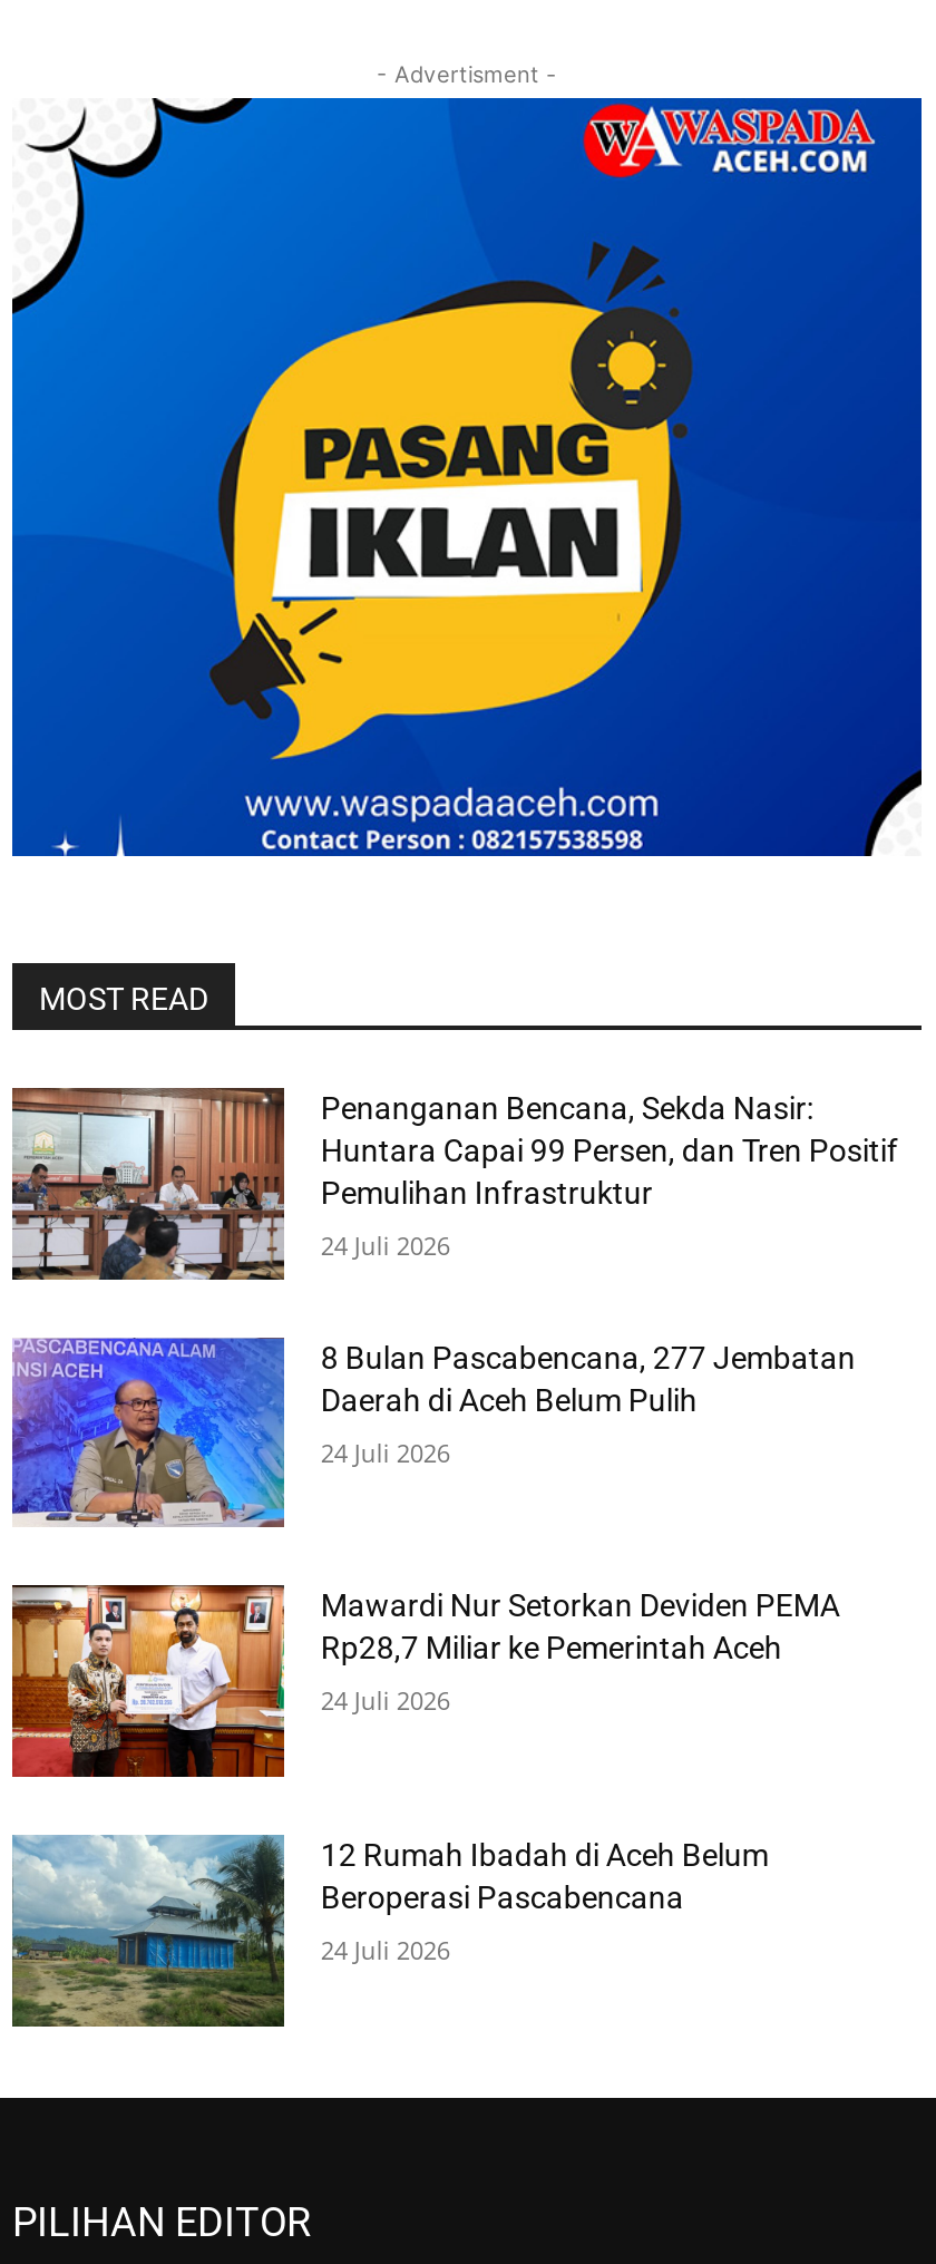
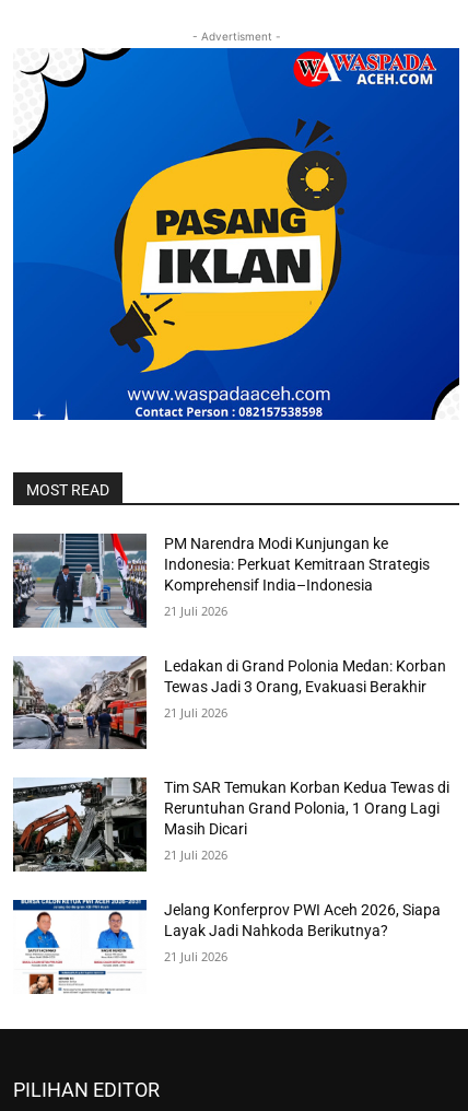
[12,1086,898,1282] [image] | Penanganan Bencana, Sekda Nasir: | Huntara Capai 99 Persen, dan Tren Positif | Pemulihan Infrastruktur -> [12,533,430,628] [image] | PM Narendra Modi Kunjungan ke | Indonesia: Perkuat Kemitraan Strategis | Komprehensif India–Indonesia
[321,1228,450,1262] 24 Juli 2026 -> [164,603,228,619] 21 Juli 2026
[10,1335,856,1527] [image] | 8 Bulan Pascabencana, 277 Jembatan | Daerah di Aceh Belum Pulih -> [12,656,447,750] [image] | Ledakan di Grand Polonia Medan: Korban | Tewas Jadi 3 Orang, Evakuasi Berakhir
[321,1435,450,1469] 24 Juli 2026 -> [164,704,228,720] 21 Juli 2026
[10,1583,840,1779] [image] | Mawardi Nur Setorkan Deviden PEMA | Rp28,7 Miliar ke Pemerintah Aceh -> [12,776,450,873] [image] | Tim SAR Temukan Korban Kedua Tewas di | Reruntuhan Grand Polonia, 1 Orang Lagi | Masih Dicari
[321,1684,450,1717] 24 Juli 2026 -> [164,847,228,863] 21 Juli 2026
[10,1837,769,2029] [image] | 12 Rumah Ibadah di Aceh Belum | Beroperasi Pascabencana -> [13,900,441,994] [image] | Jelang Konferprov PWI Aceh 2026, Siapa | Layak Jadi Nahkoda Berikutnya?
[321,1933,450,1966] 24 Juli 2026 -> [164,948,228,964] 21 Juli 2026

